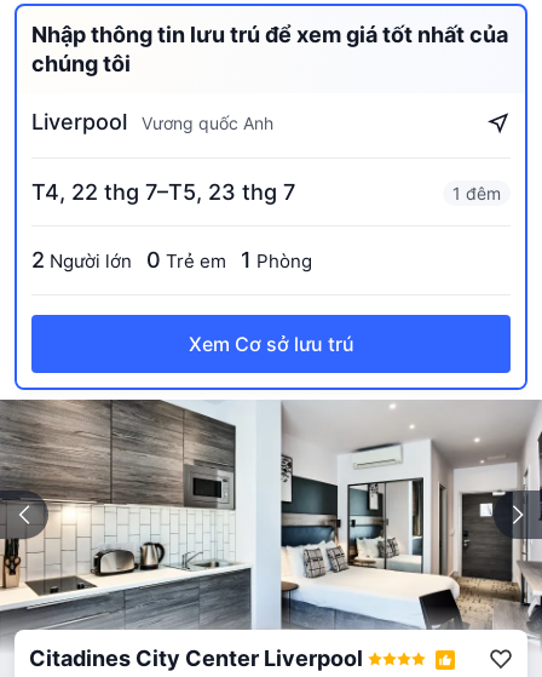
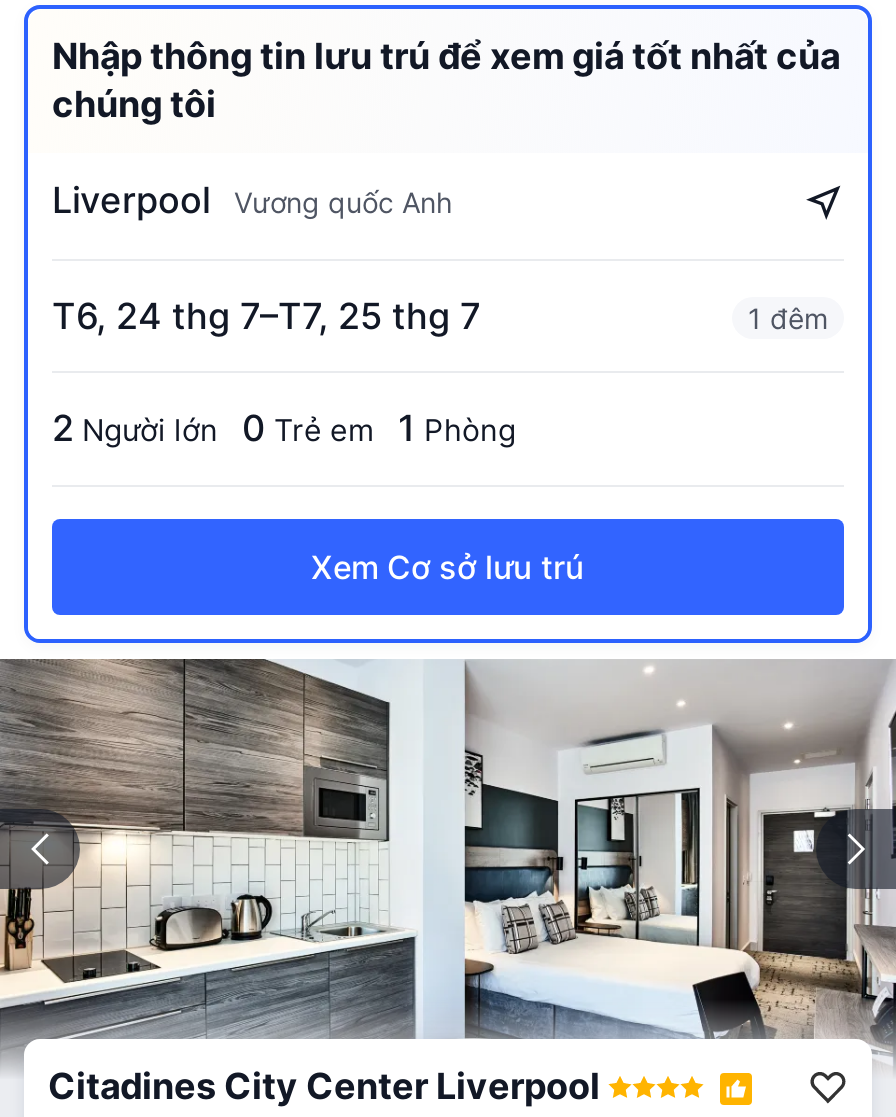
[31,179,295,205] T4, 22 thg 7–T5, 23 thg 7 -> [52,295,480,337] T6, 24 thg 7–T7, 25 thg 7

